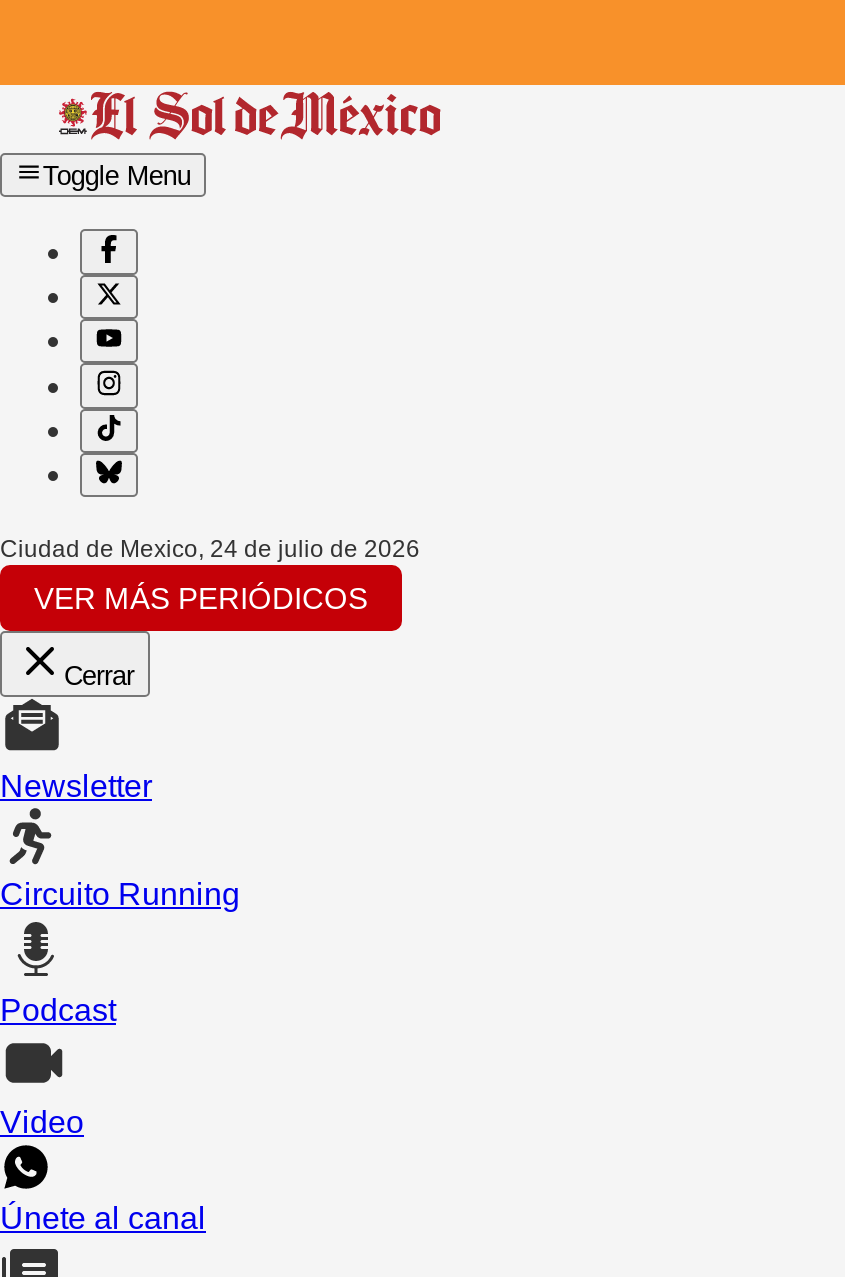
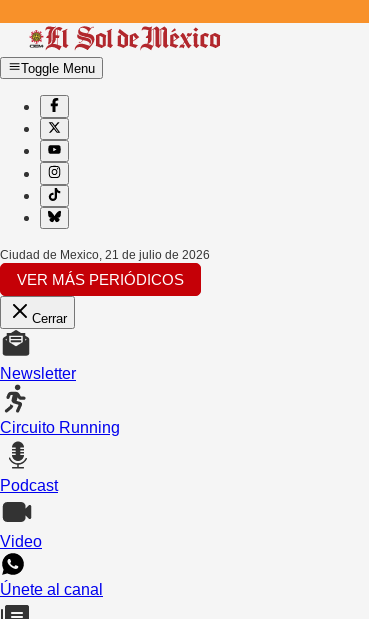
[0,536,420,564] Ciudad de Mexico, 24 de julio de 2026 -> [0,248,210,262] Ciudad de Mexico, 21 de julio de 2026

